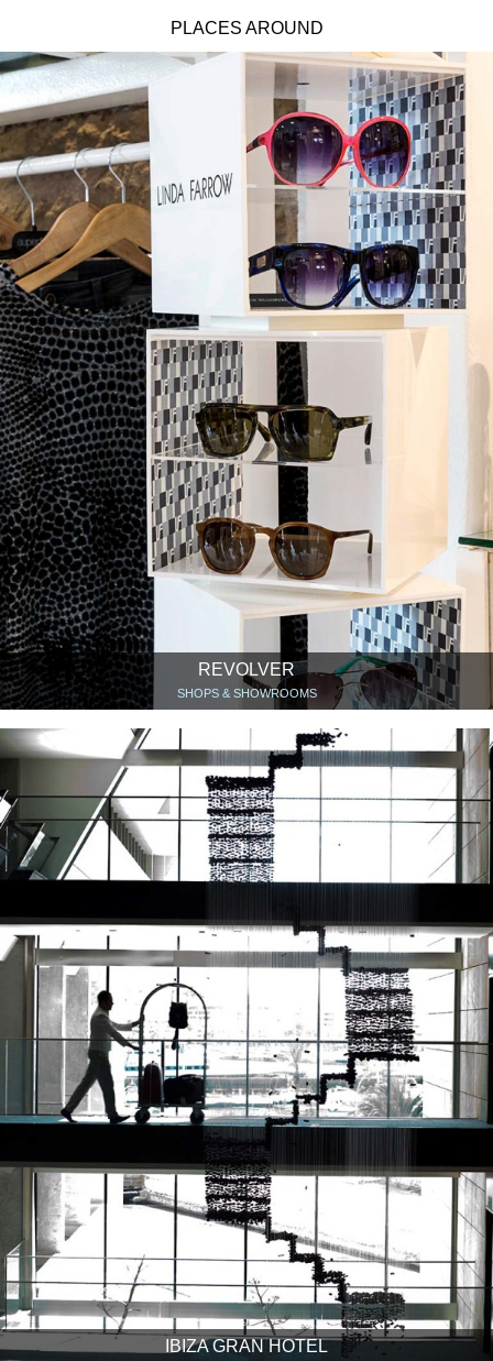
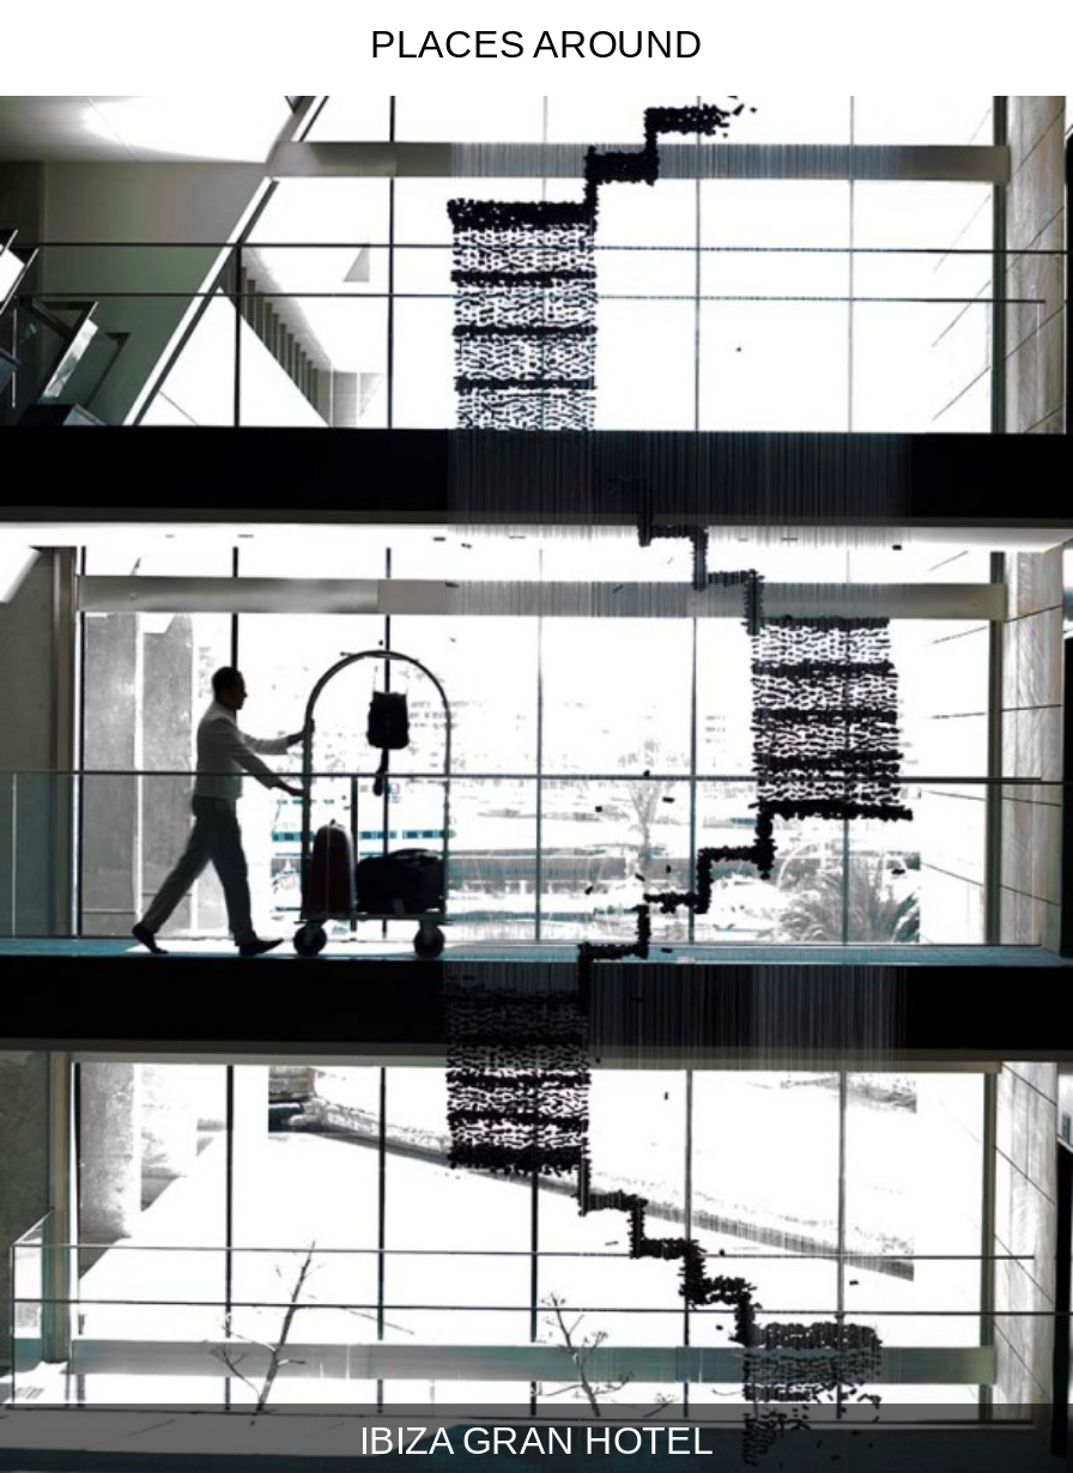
[3,51,490,711] [image] | REVOLVER | SHOPS & SHOWROOMS -> none

